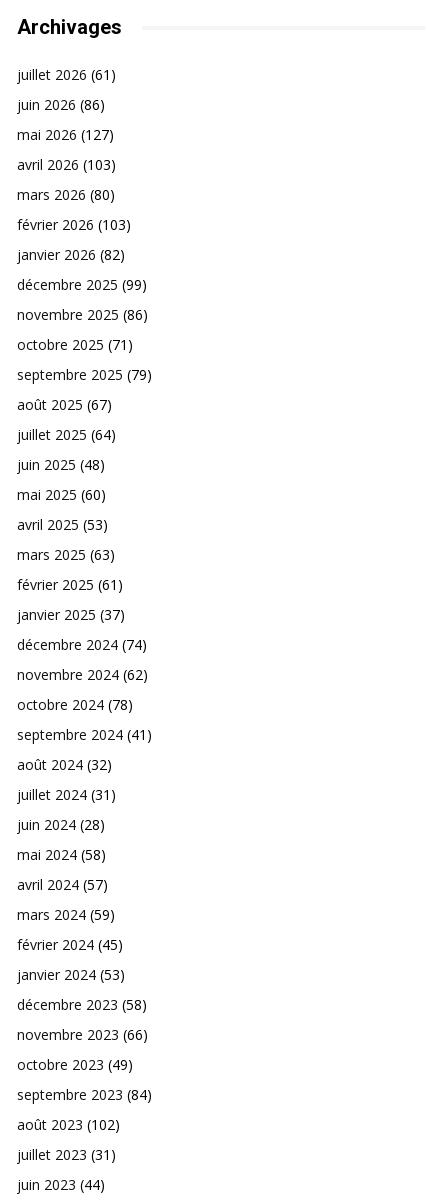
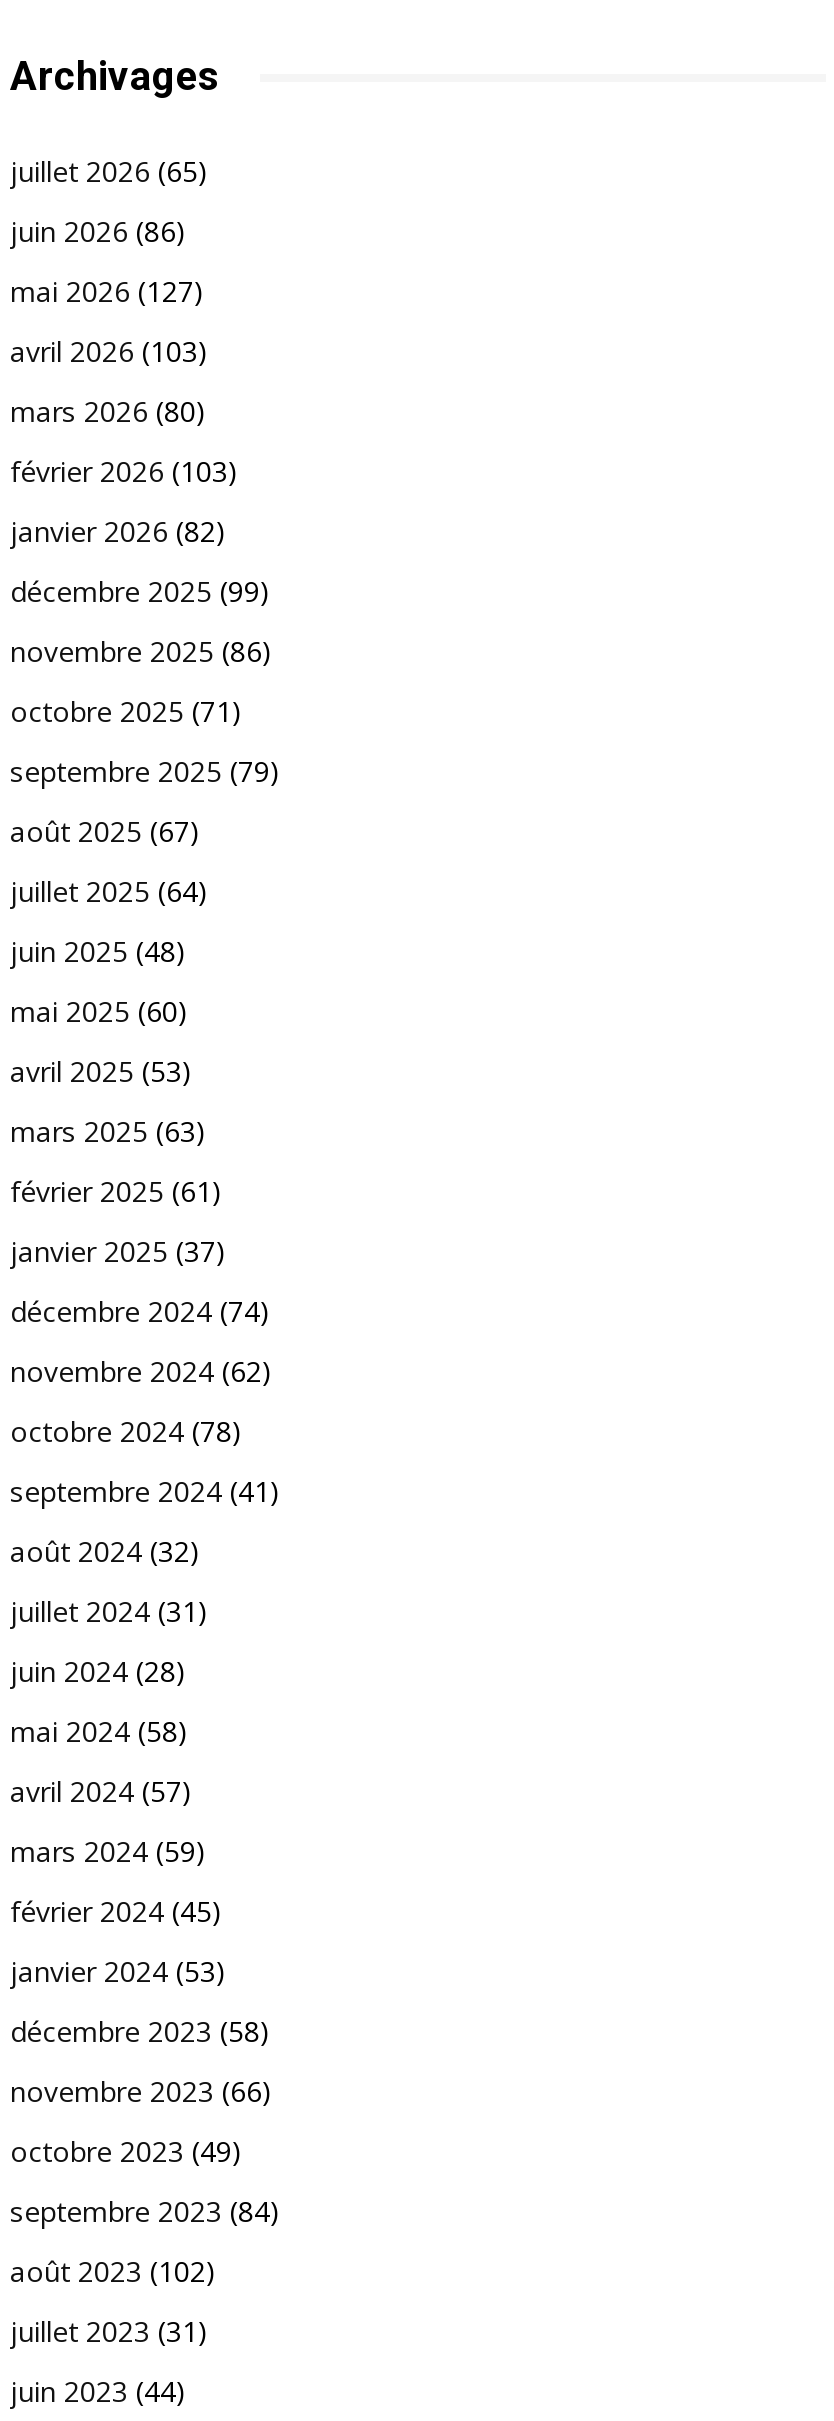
[17,65,116,84] juillet 2026 (61) -> [10,152,208,190] juillet 2026 (65)

